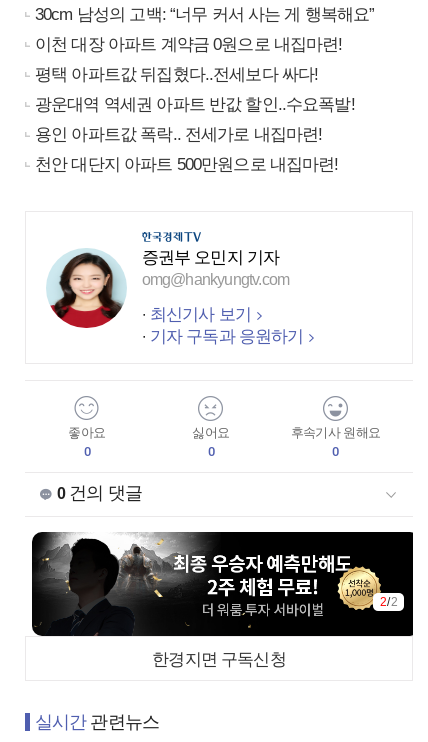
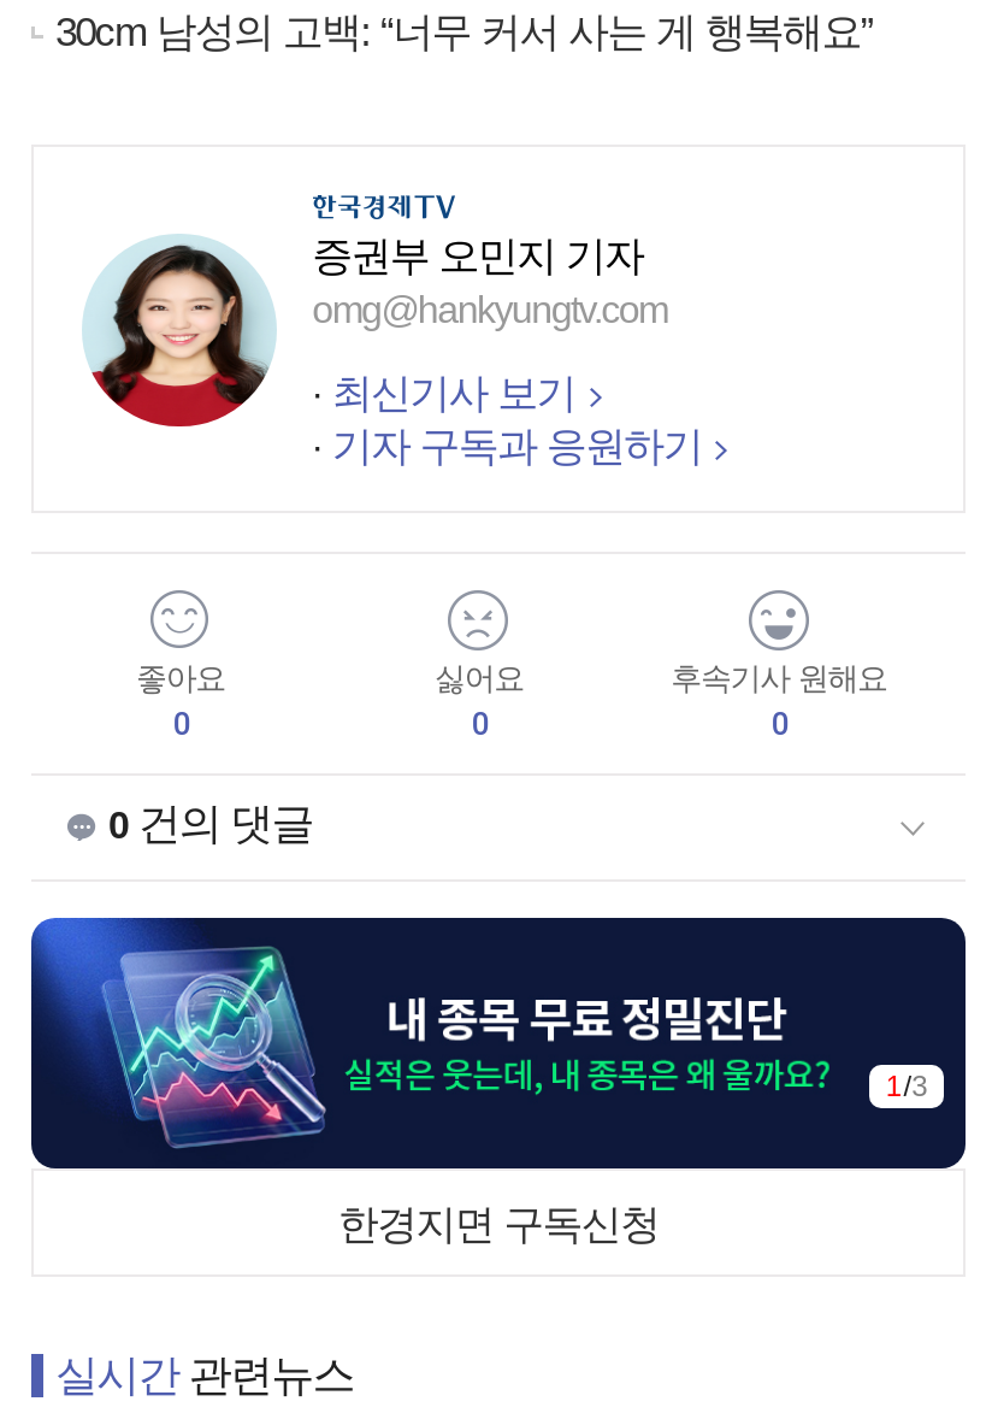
[35,35,355,174] 이천 대장 아파트 계약금 0원으로 내집마련! | 평택 아파트값 뒤집혔다..전세보다 싸다! | 광운대역 역세권 아파트 반값 할인..수요폭발! | 용인 아파트값 폭락.. 전세가로 내집마련! | 천안 대단지 아파트 500만원으로 내집마련! -> none
[25,531,414,637] [image] | 2/2 -> [29,915,968,1171] [image] | 1/3

